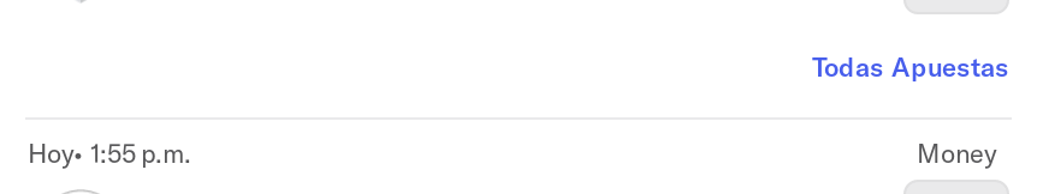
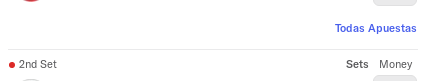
[28,137,191,170] Hoy• 1:55 p.m. -> [19,57,369,71] 2nd Set | Sets

